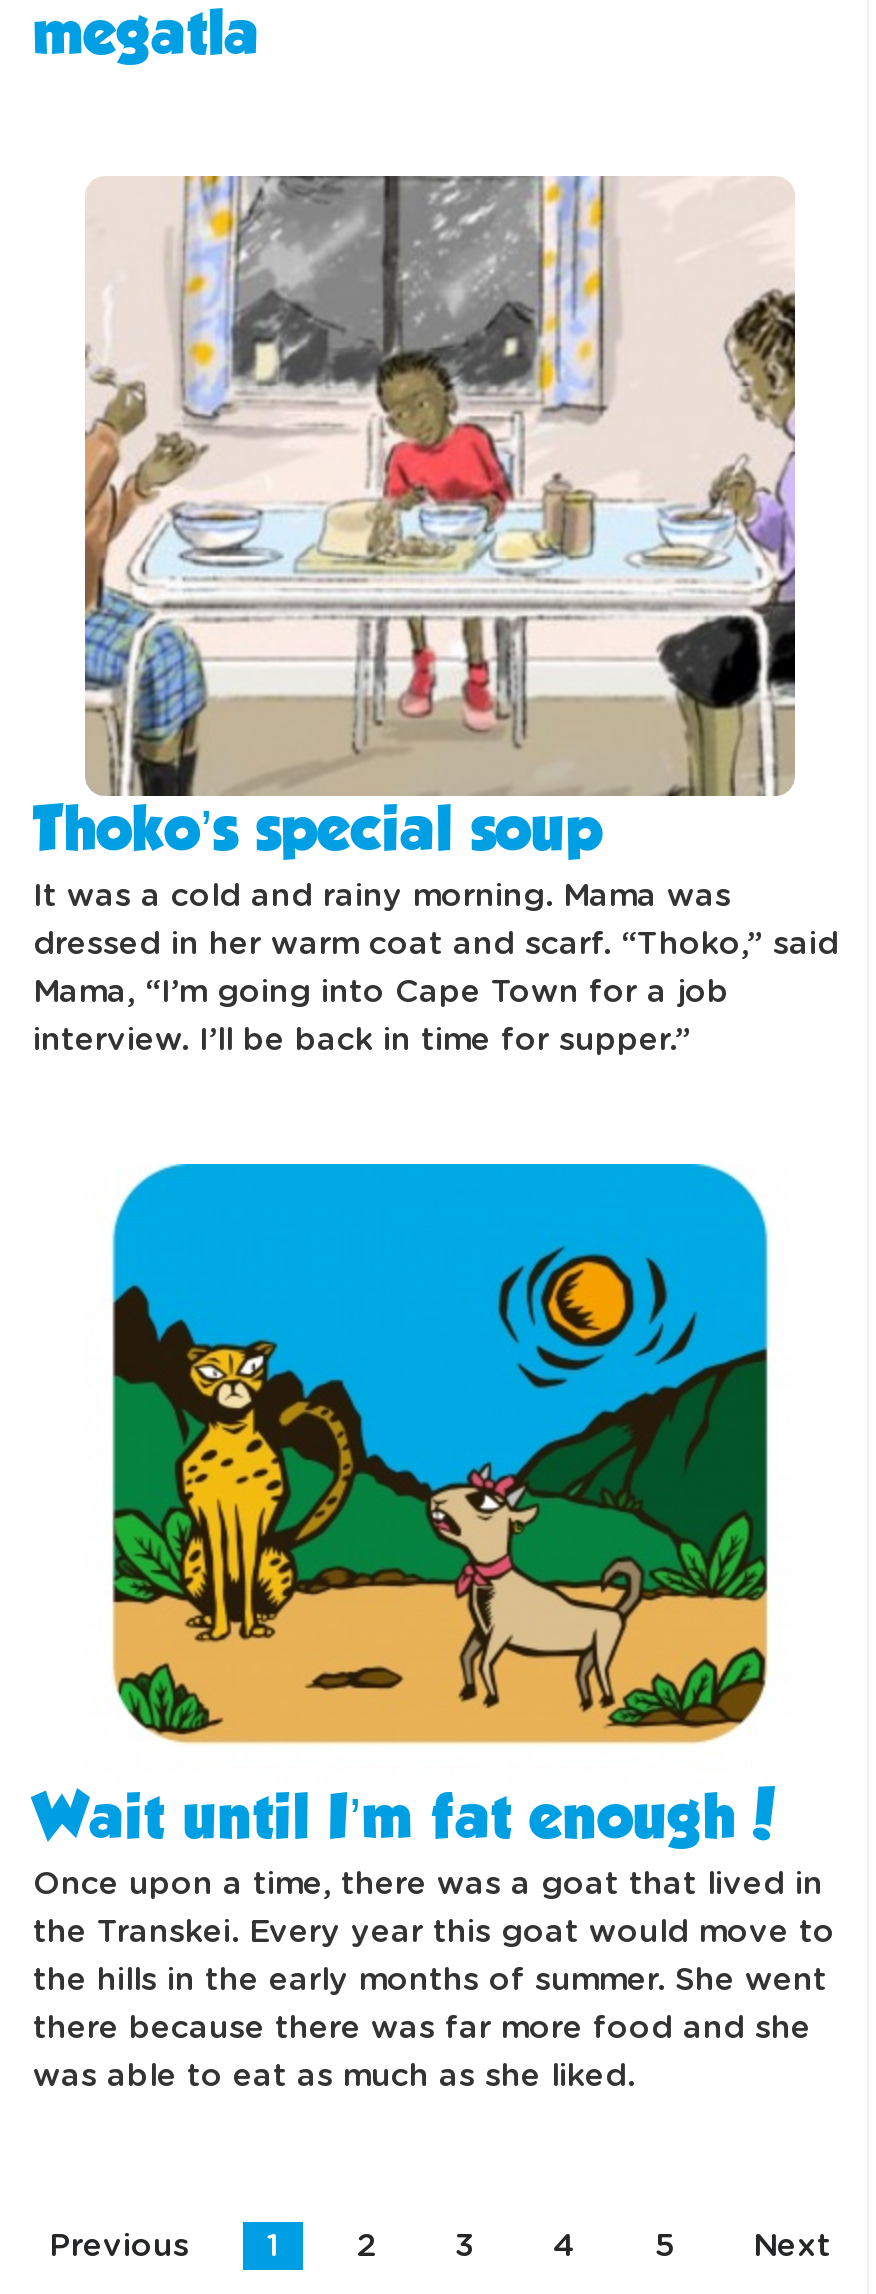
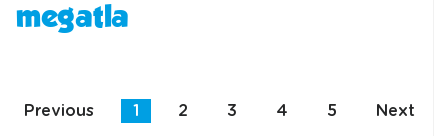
[33,174,839,1056] [image] | Thoko’s special soup | It was a cold and rainy morning. Mama was | dressed in her warm coat and scarf. “Thoko,” said | Mama, “I’m going into Cape Town for a job | interview. I’ll be back in time for supper.” -> none
[33,1162,835,2092] [image] | Wait until I’m fat enough! | Once upon a time, there was a goat that lived in | the Transkei. Every year this goat would move to | the hills in the early months of summer. She went | there because there was far more food and she | was able to eat as much as she liked. -> none

